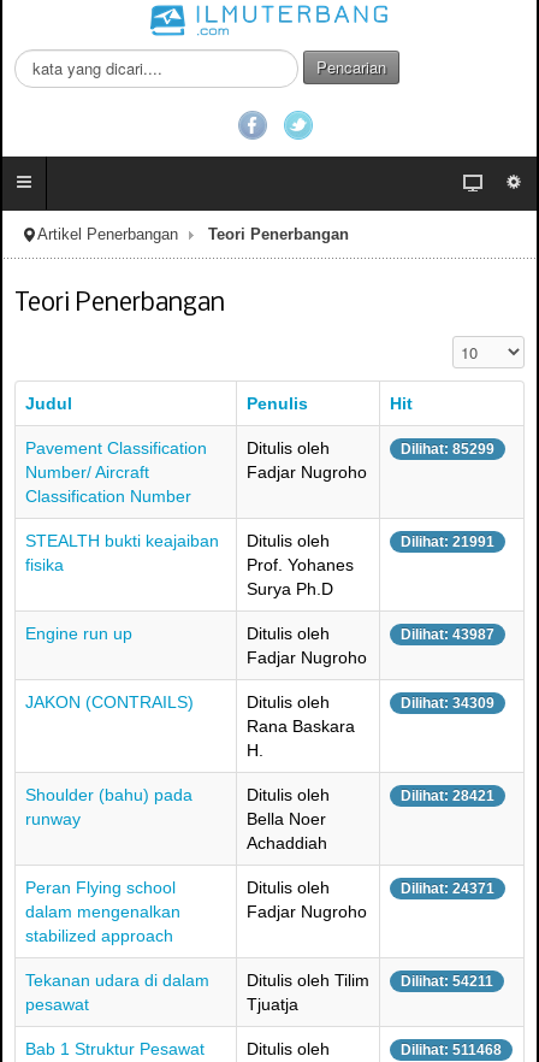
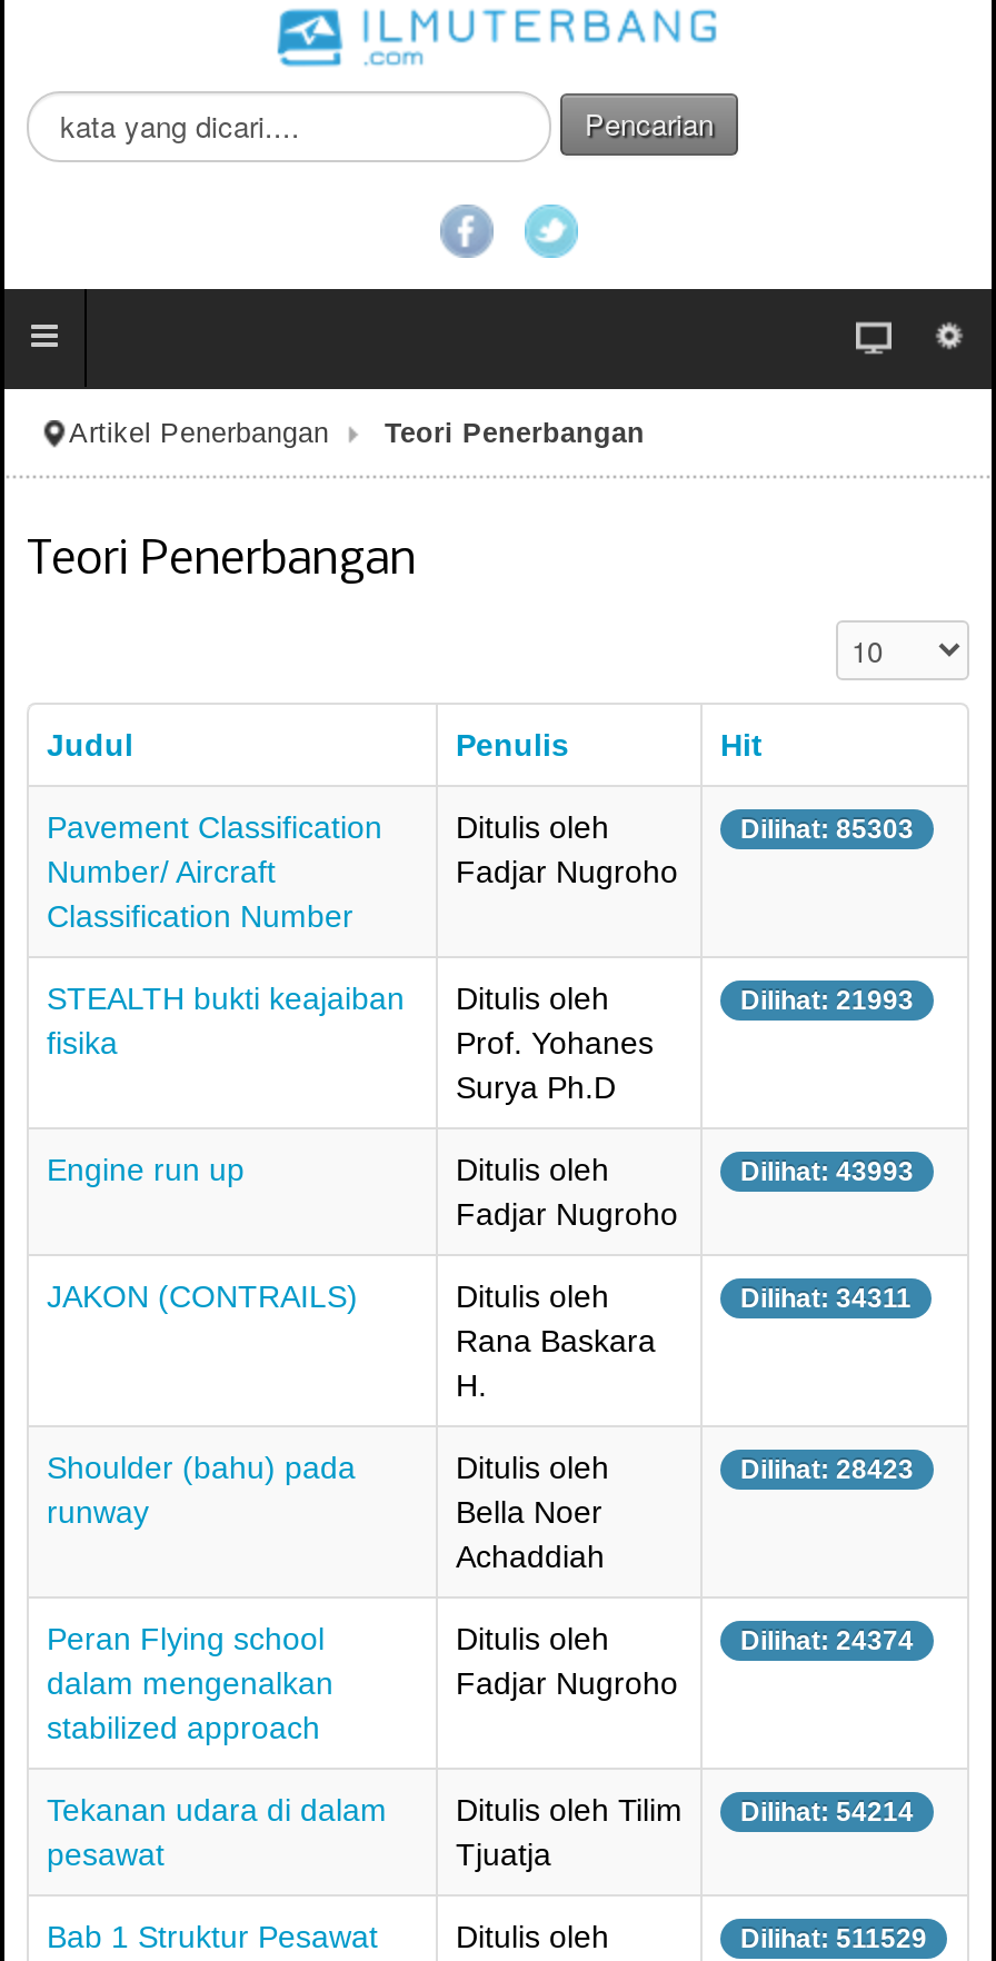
[401,441,494,458] Dilihat: 85299 -> [740,814,914,845] Dilihat: 85303
[401,534,494,551] Dilihat: 21991 -> [740,985,914,1017] Dilihat: 21993
[401,626,494,643] Dilihat: 43987 -> [740,1157,914,1188] Dilihat: 43993
[401,695,494,712] Dilihat: 34309 -> [740,1283,912,1314] Dilihat: 34311
[401,788,494,805] Dilihat: 28421 -> [740,1455,914,1486] Dilihat: 28423
[401,880,494,897] Dilihat: 24371 -> [740,1626,914,1657] Dilihat: 24374
[25,971,493,990] Tekanan udara di dalam Ditulis oleh Tilim Dilihat: 54211 -> [47,1792,914,1828] Tekanan udara di dalam Ditulis oleh Tilim Dilihat: 54214
[401,1042,502,1059] Dilihat: 511468 -> [740,1924,927,1955] Dilihat: 511529

